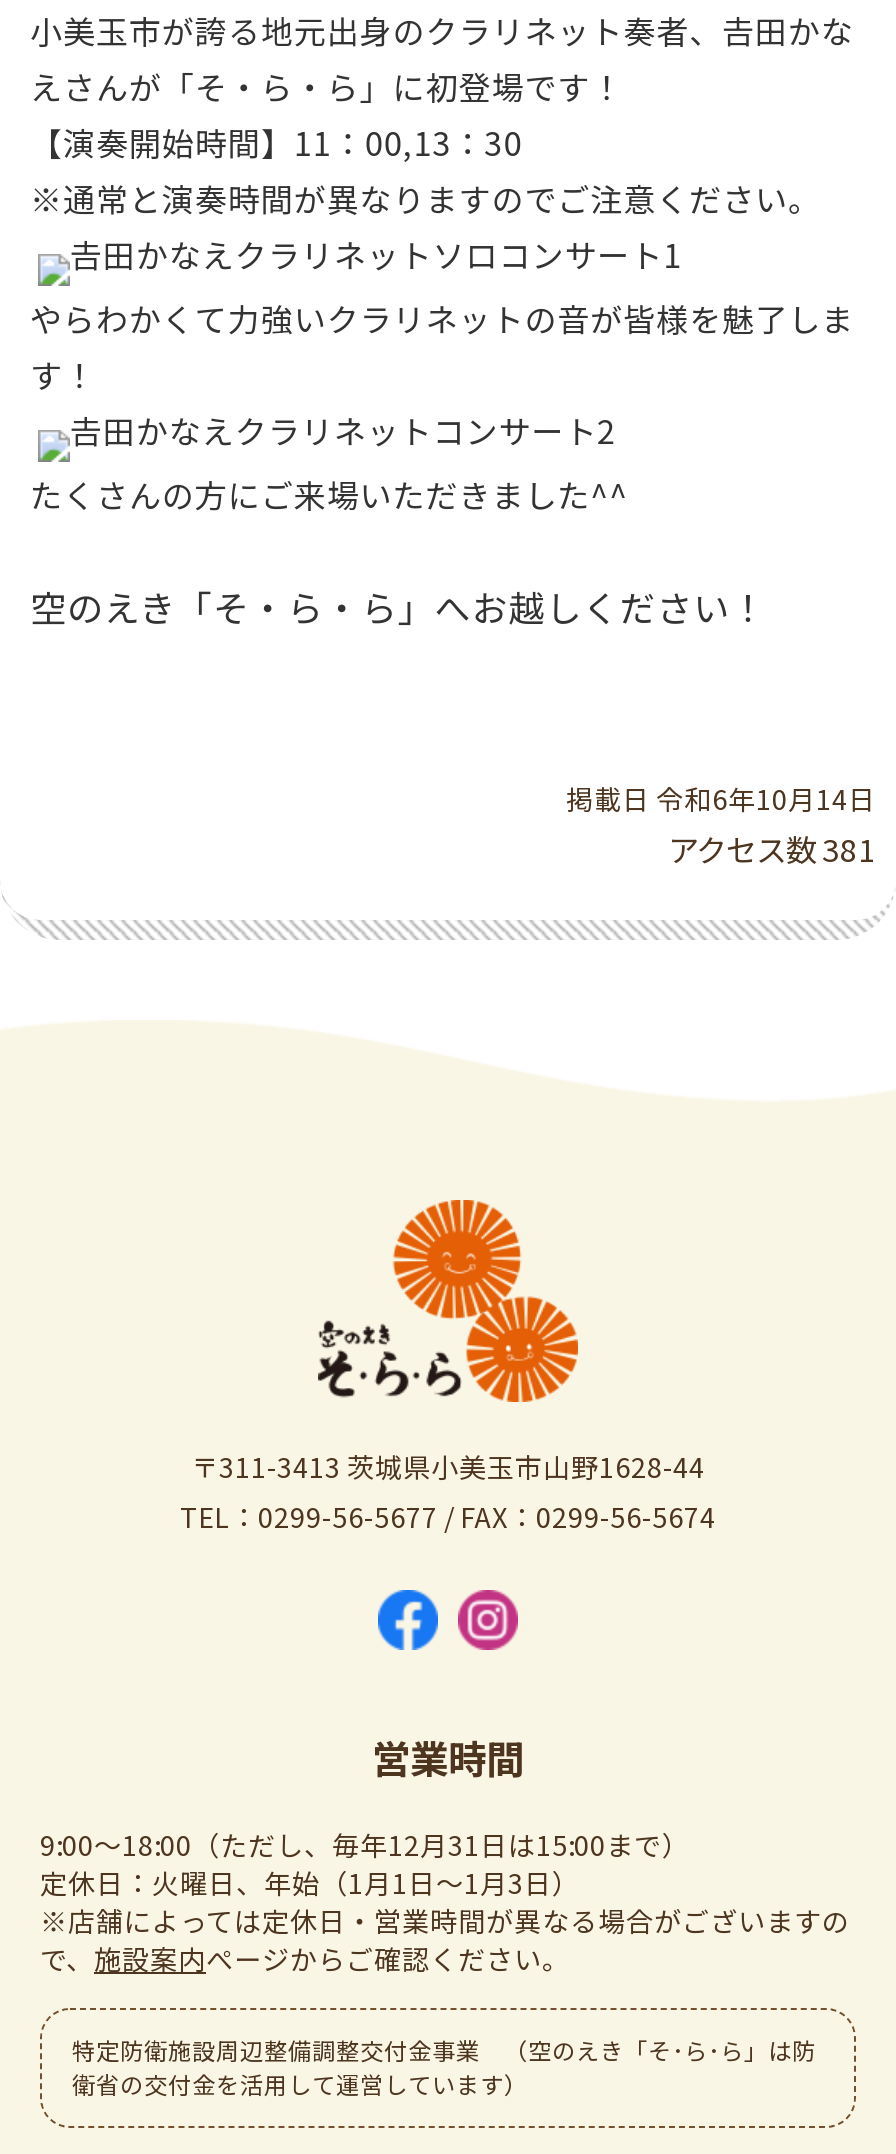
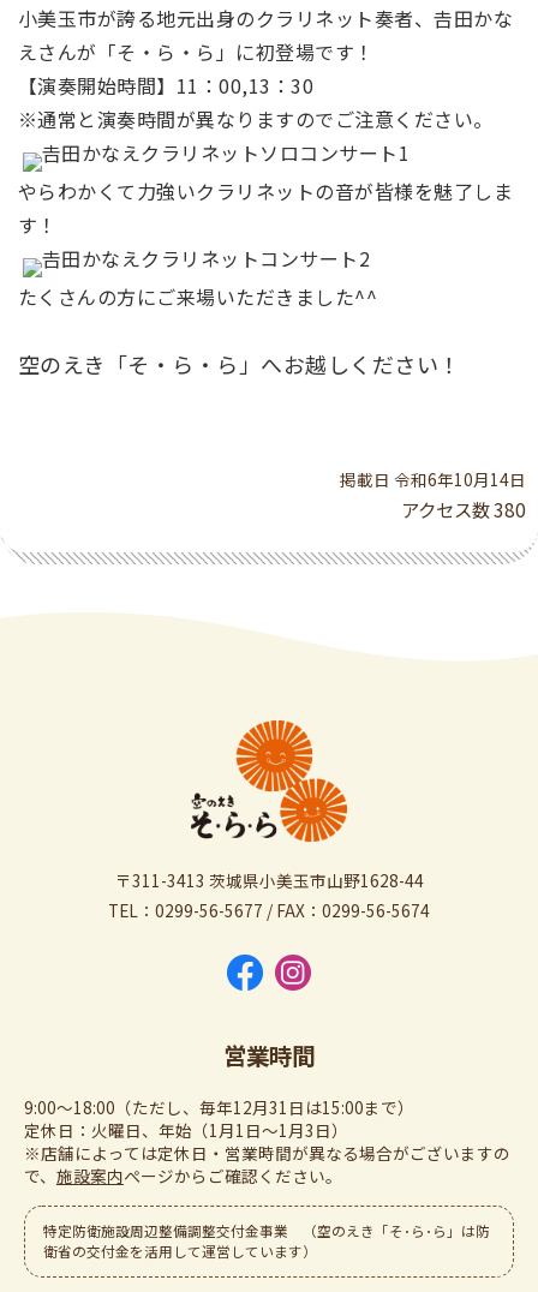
[668,827,876,871] アクセス数381 -> [401,497,526,523] アクセス数380

